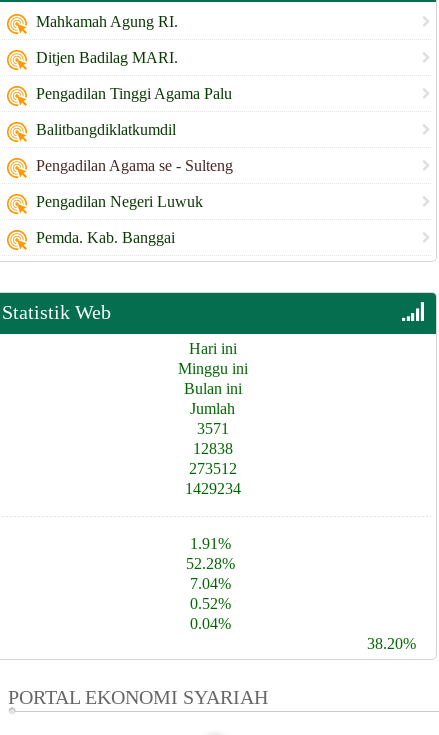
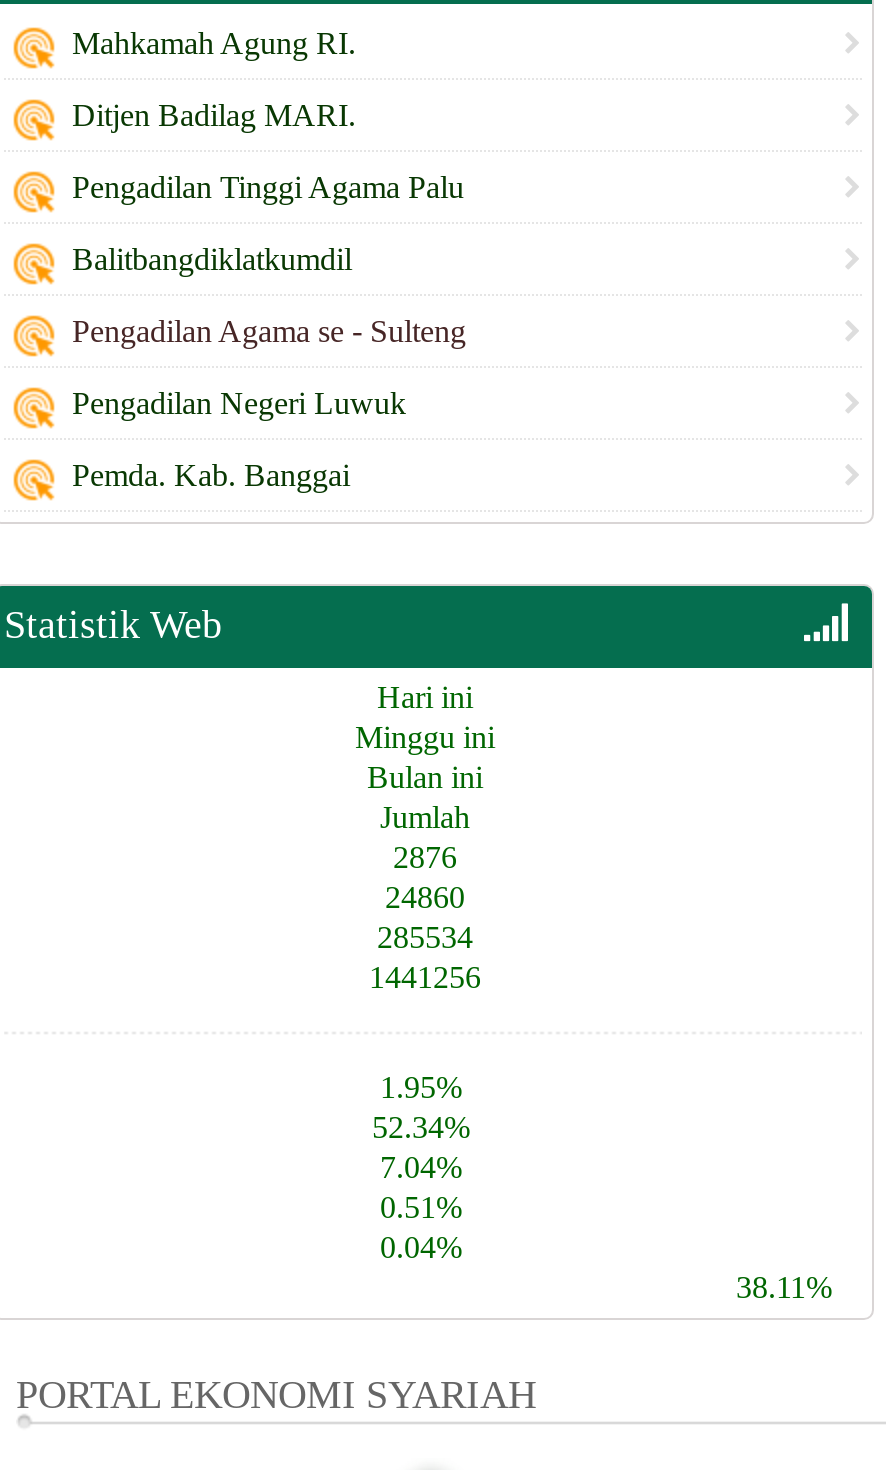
[196,420,228,437] 3571 -> [393,840,457,874] 2876
[192,440,232,457] 12838 -> [385,880,465,914] 24860
[188,460,236,477] 273512 -> [377,920,473,954] 285534
[184,480,240,497] 1429234 -> [369,960,481,994] 1441256
[190,535,231,552] 1.91% -> [380,1070,462,1104] 1.95%
[186,555,235,572] 52.28% -> [372,1110,470,1144] 52.34%
[190,595,231,612] 0.52% -> [380,1190,462,1224] 0.51%
[367,635,416,652] 38.20% -> [736,1270,832,1304] 38.11%

